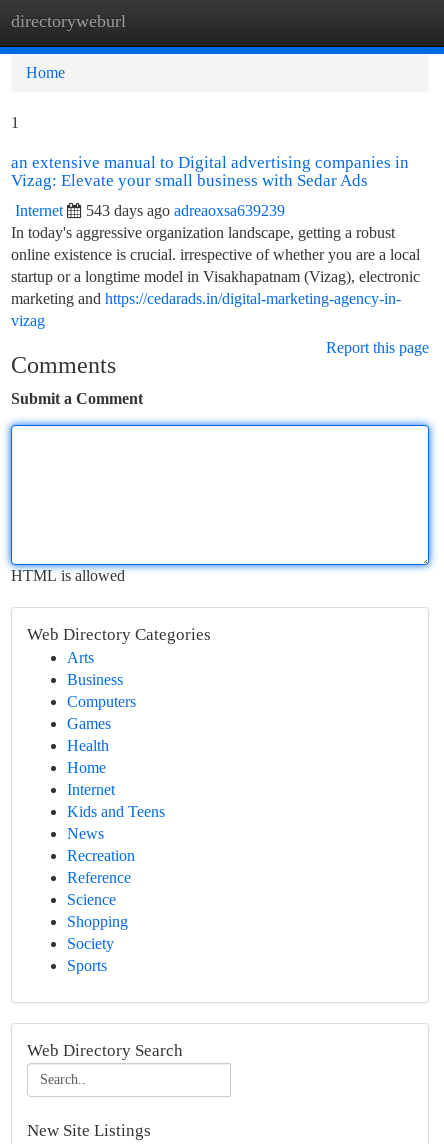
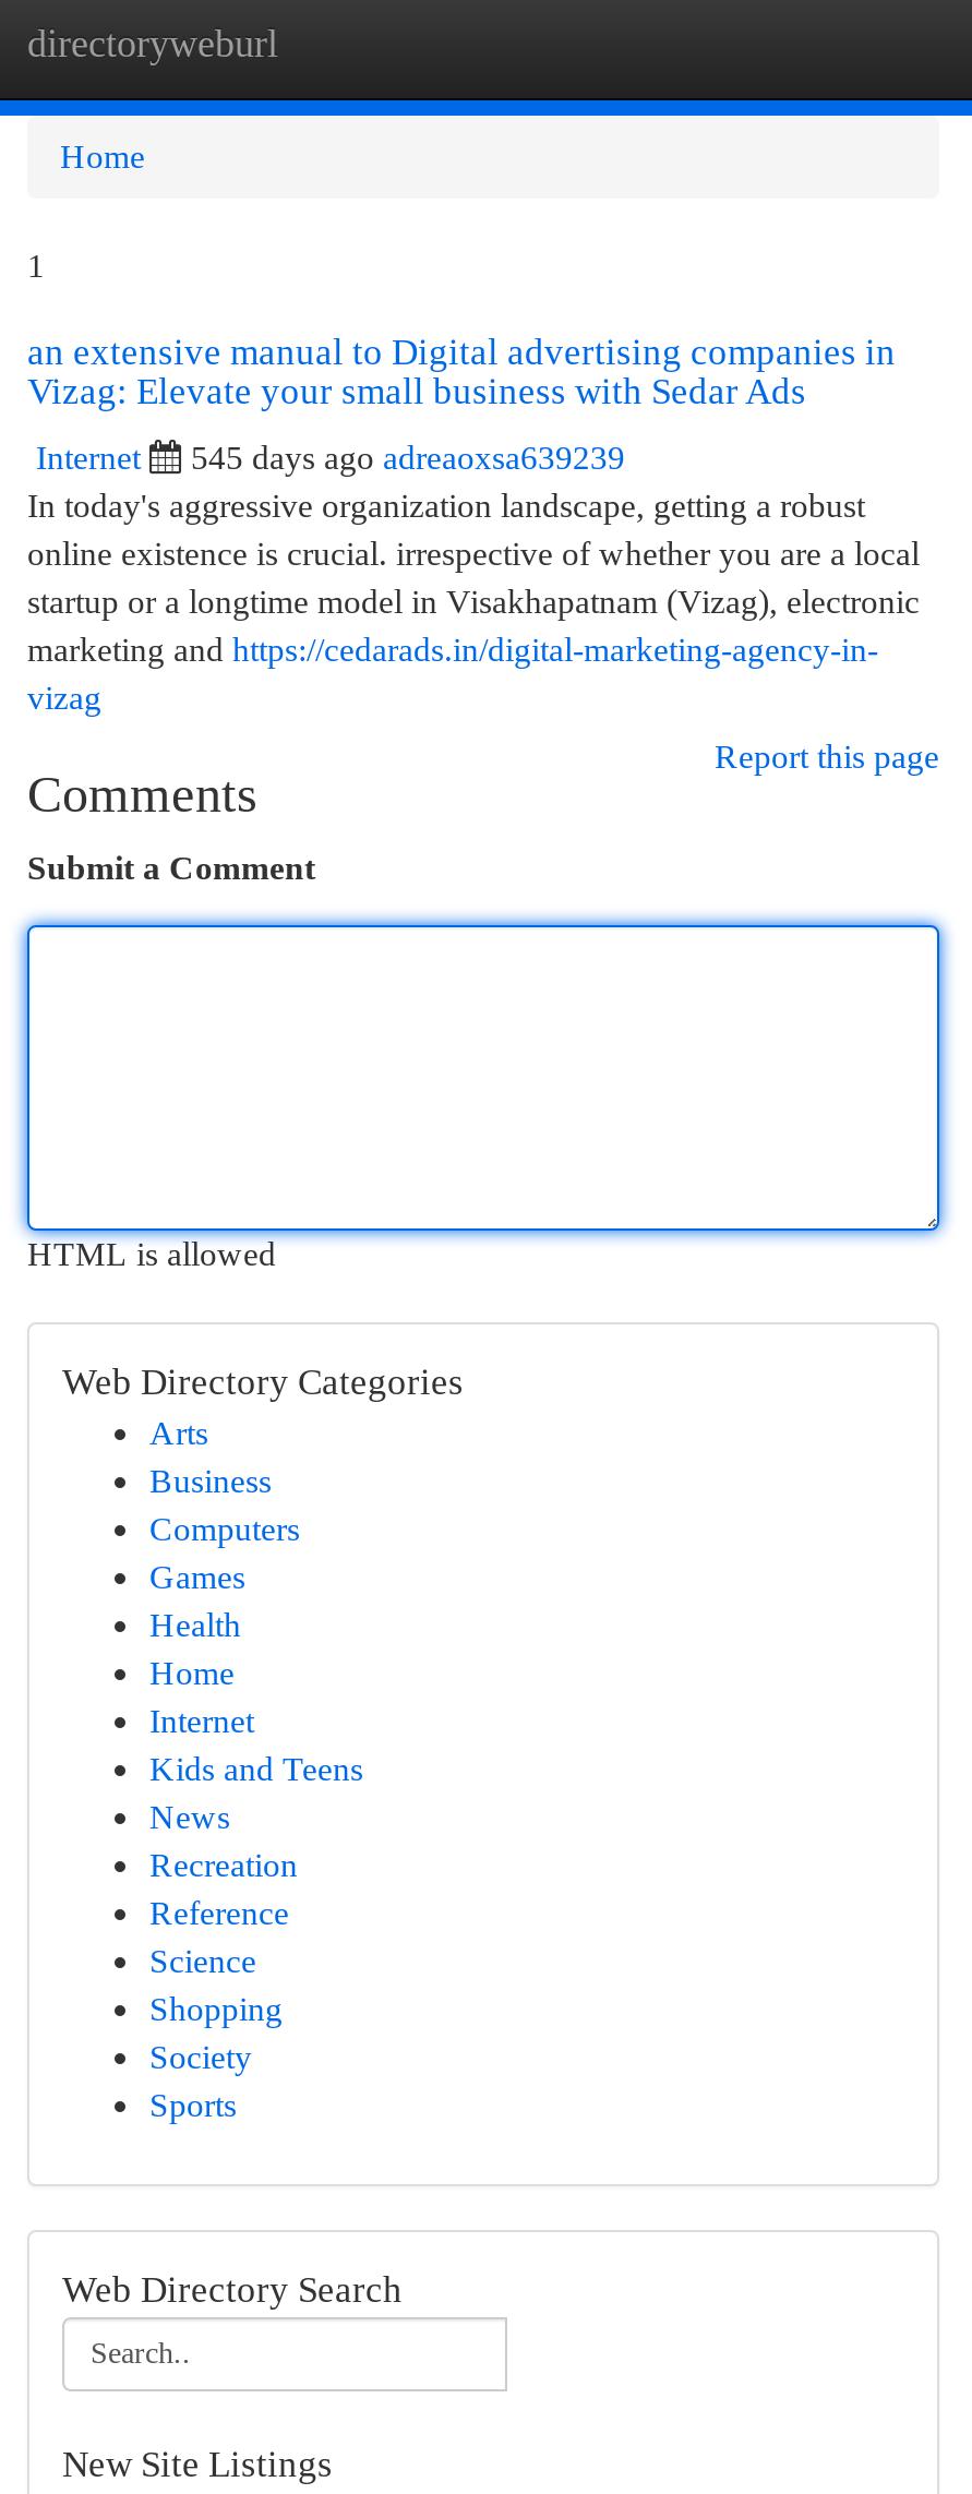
[86,202,285,219] 543 days ago adreaoxsa639239 -> [191,439,625,476] 545 days ago adreaoxsa639239

